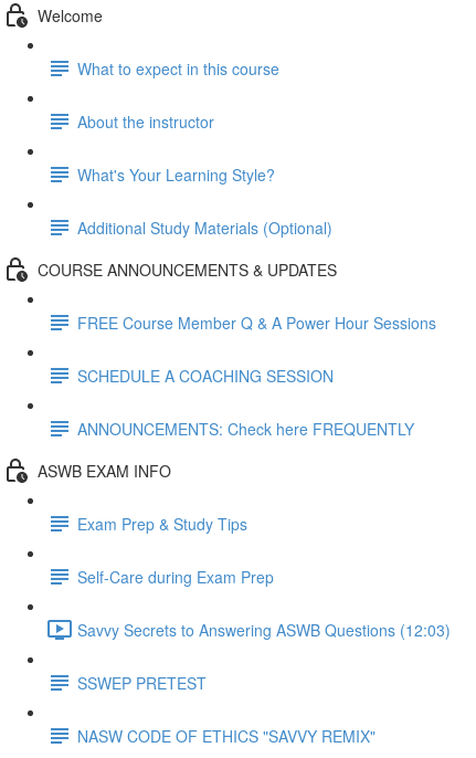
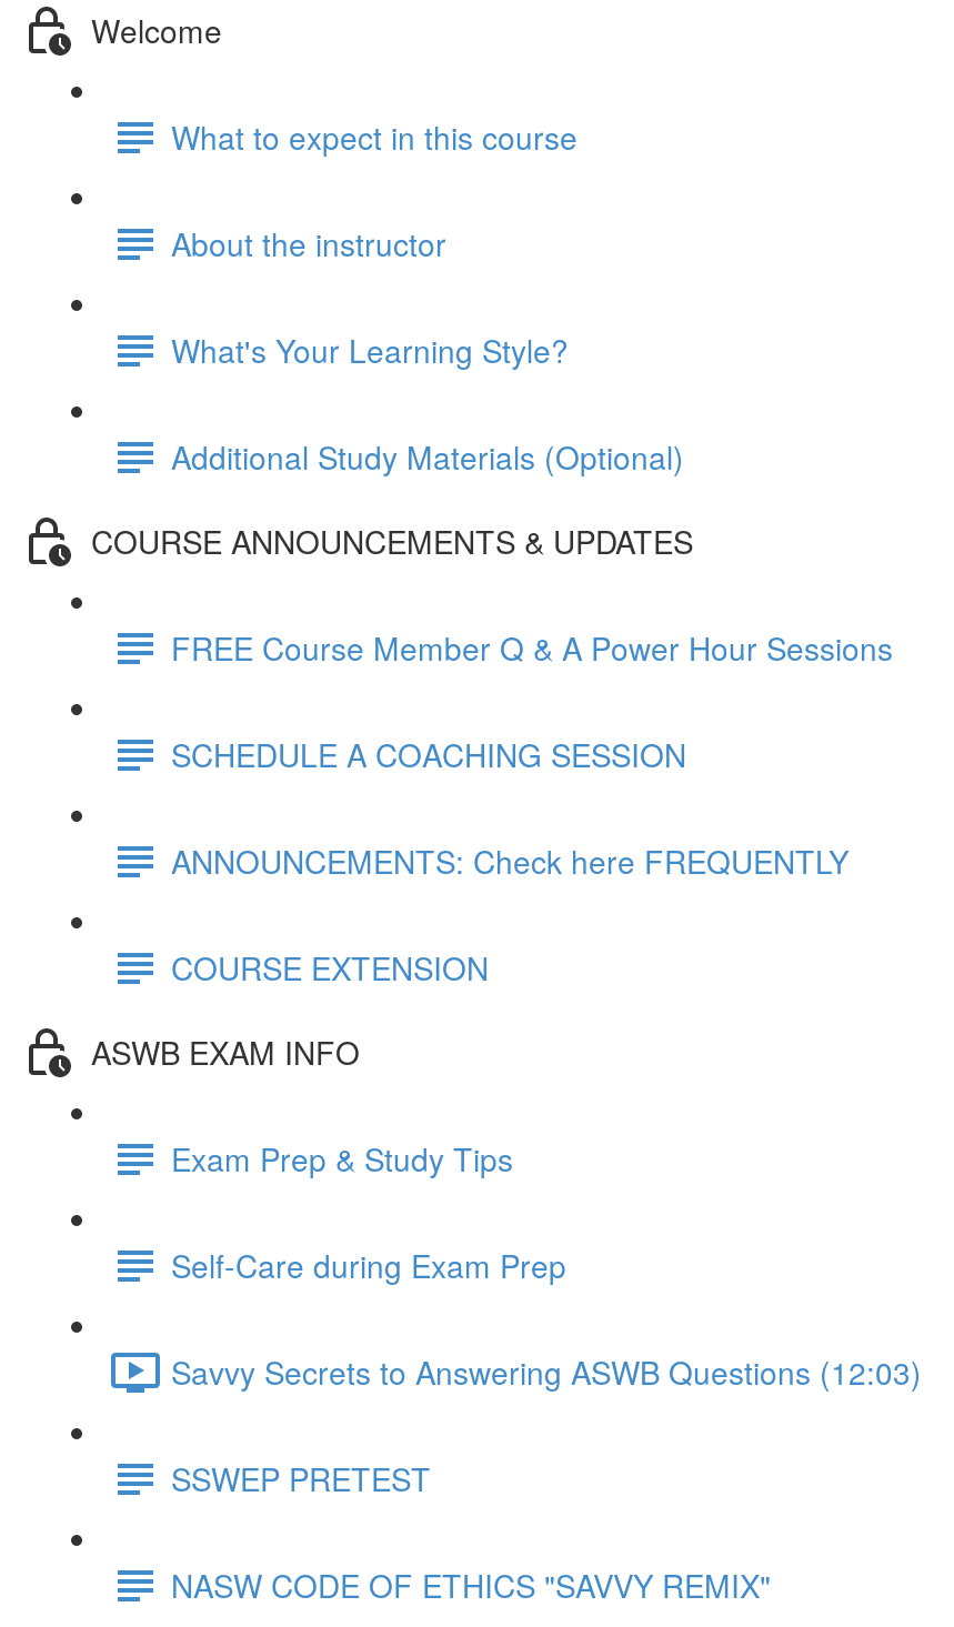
none -> [171,946,489,990] COURSE EXTENSION

